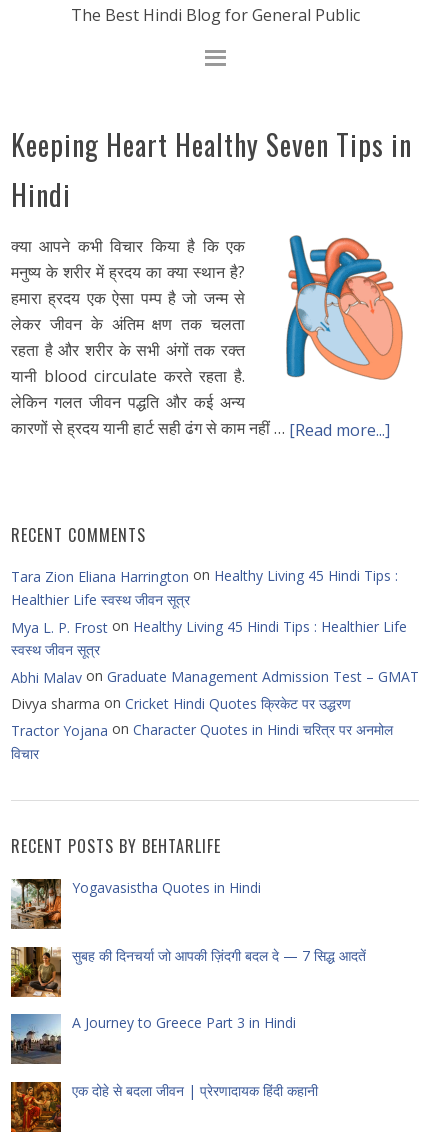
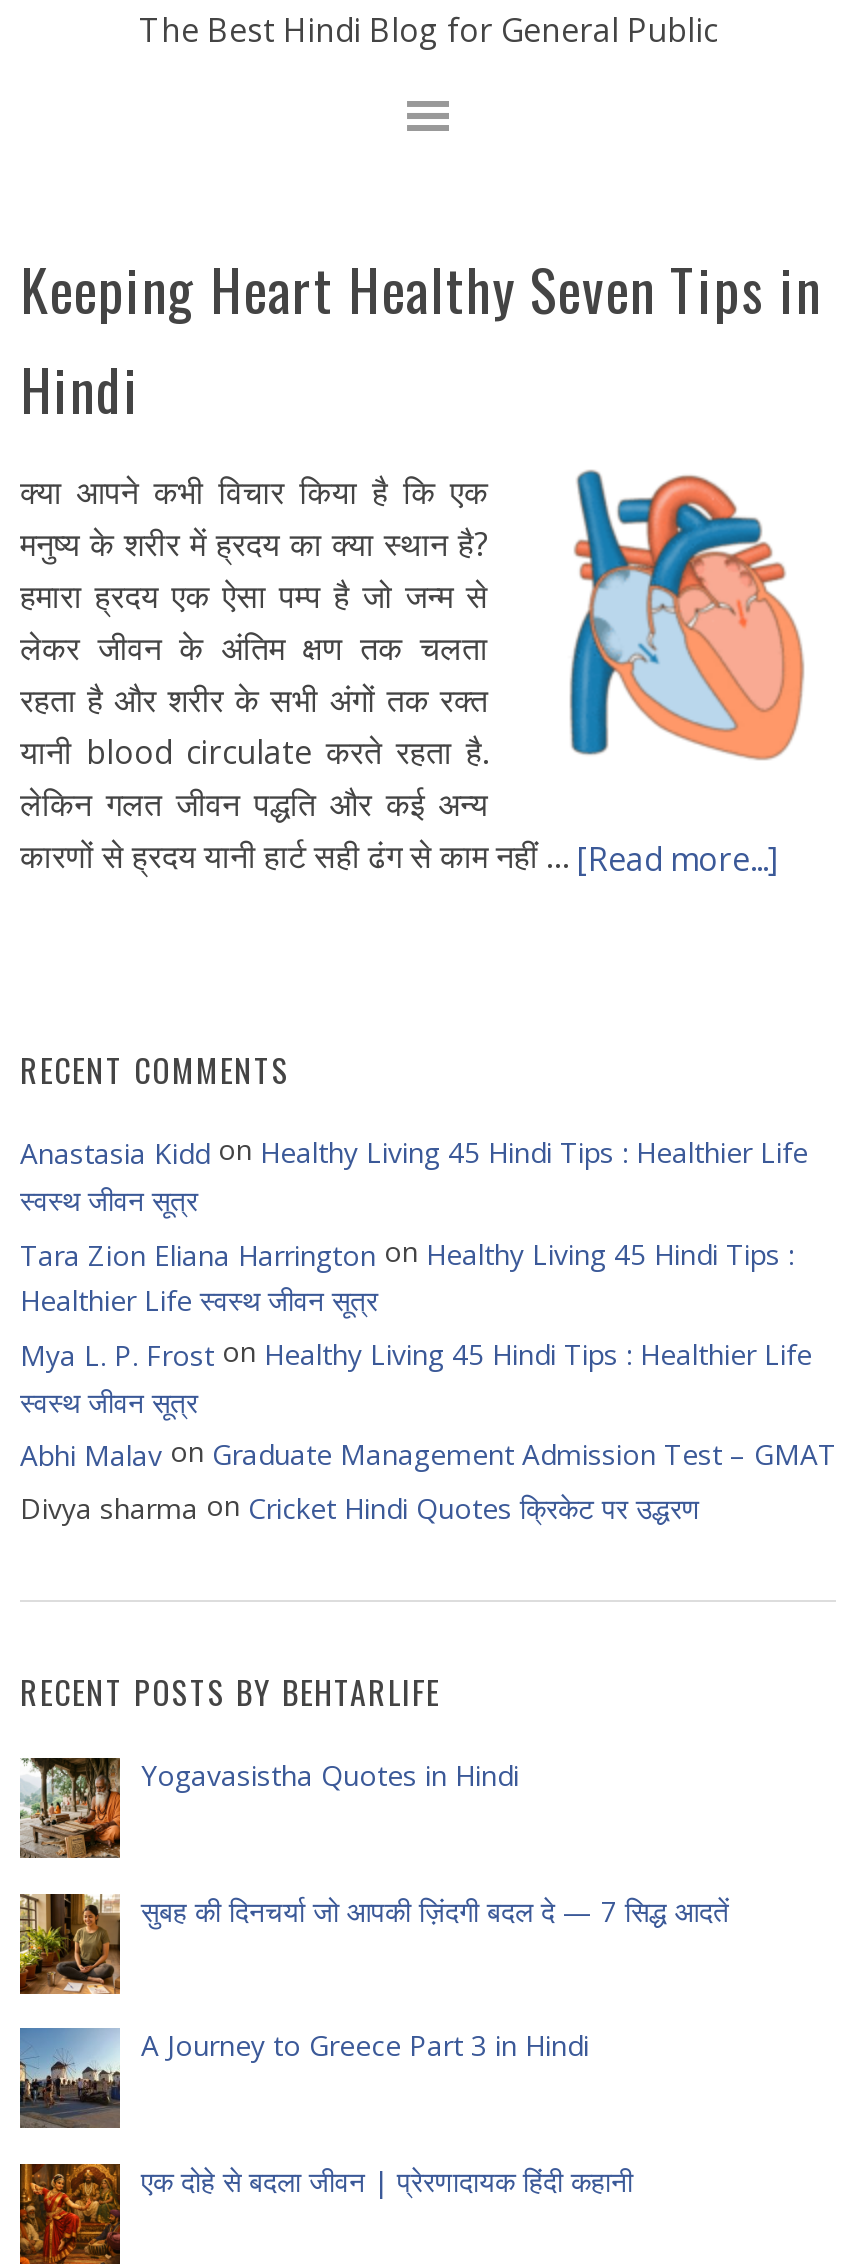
none -> [20,1131,808,1219] Anastasia Kidd on Healthy Living 45 Hindi Tips : Healthier Life | स्वस्थ जीवन सूत्र
moved [11,565,419,713] -> [20,1231,836,1526]: Tara Zion Eliana Harrington on Healthy Living 45 Hindi Tips : | Healthier Life स्वस्थ जीवन सूत्र | Mya L. P. Frost on Healthy Living 45 Hindi Tips : Healthier Life | स्वस्थ जीवन सूत्र | Abhi Malav on Graduate Management Admission Test – GMAT | Divya sharma on Cricket Hindi Quotes क्रिकेट पर उद्धरण
[11,719,393,763] Tractor Yojana on Character Quotes in Hindi चरित्र पर अनमोल | विचार -> none

